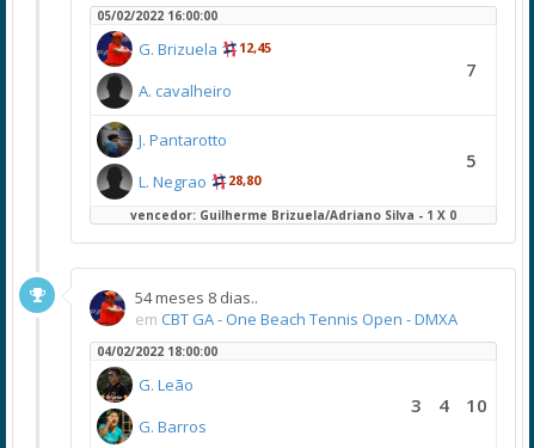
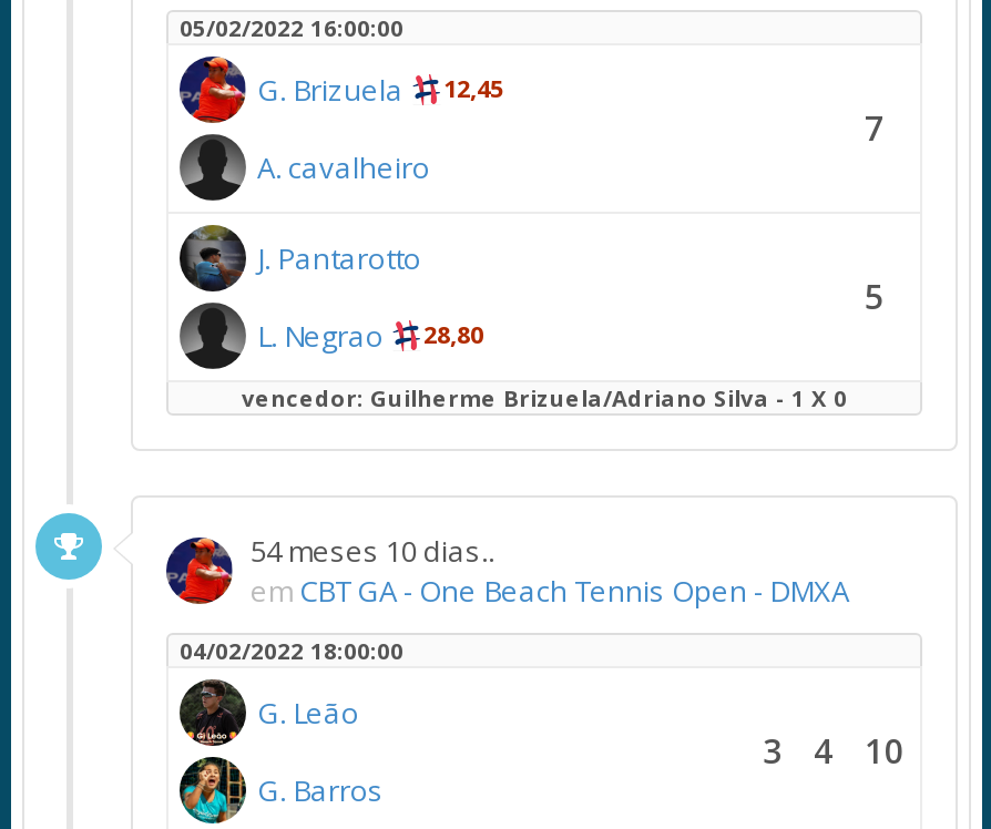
[135,287,258,308] 54 meses 8 dias.. -> [251,531,494,571] 54 meses 10 dias..

